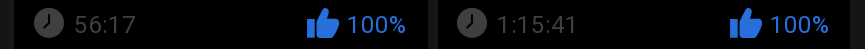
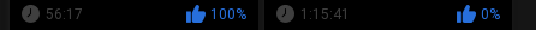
[770,10,830,38] 100% -> [481,6,500,23] 0%

